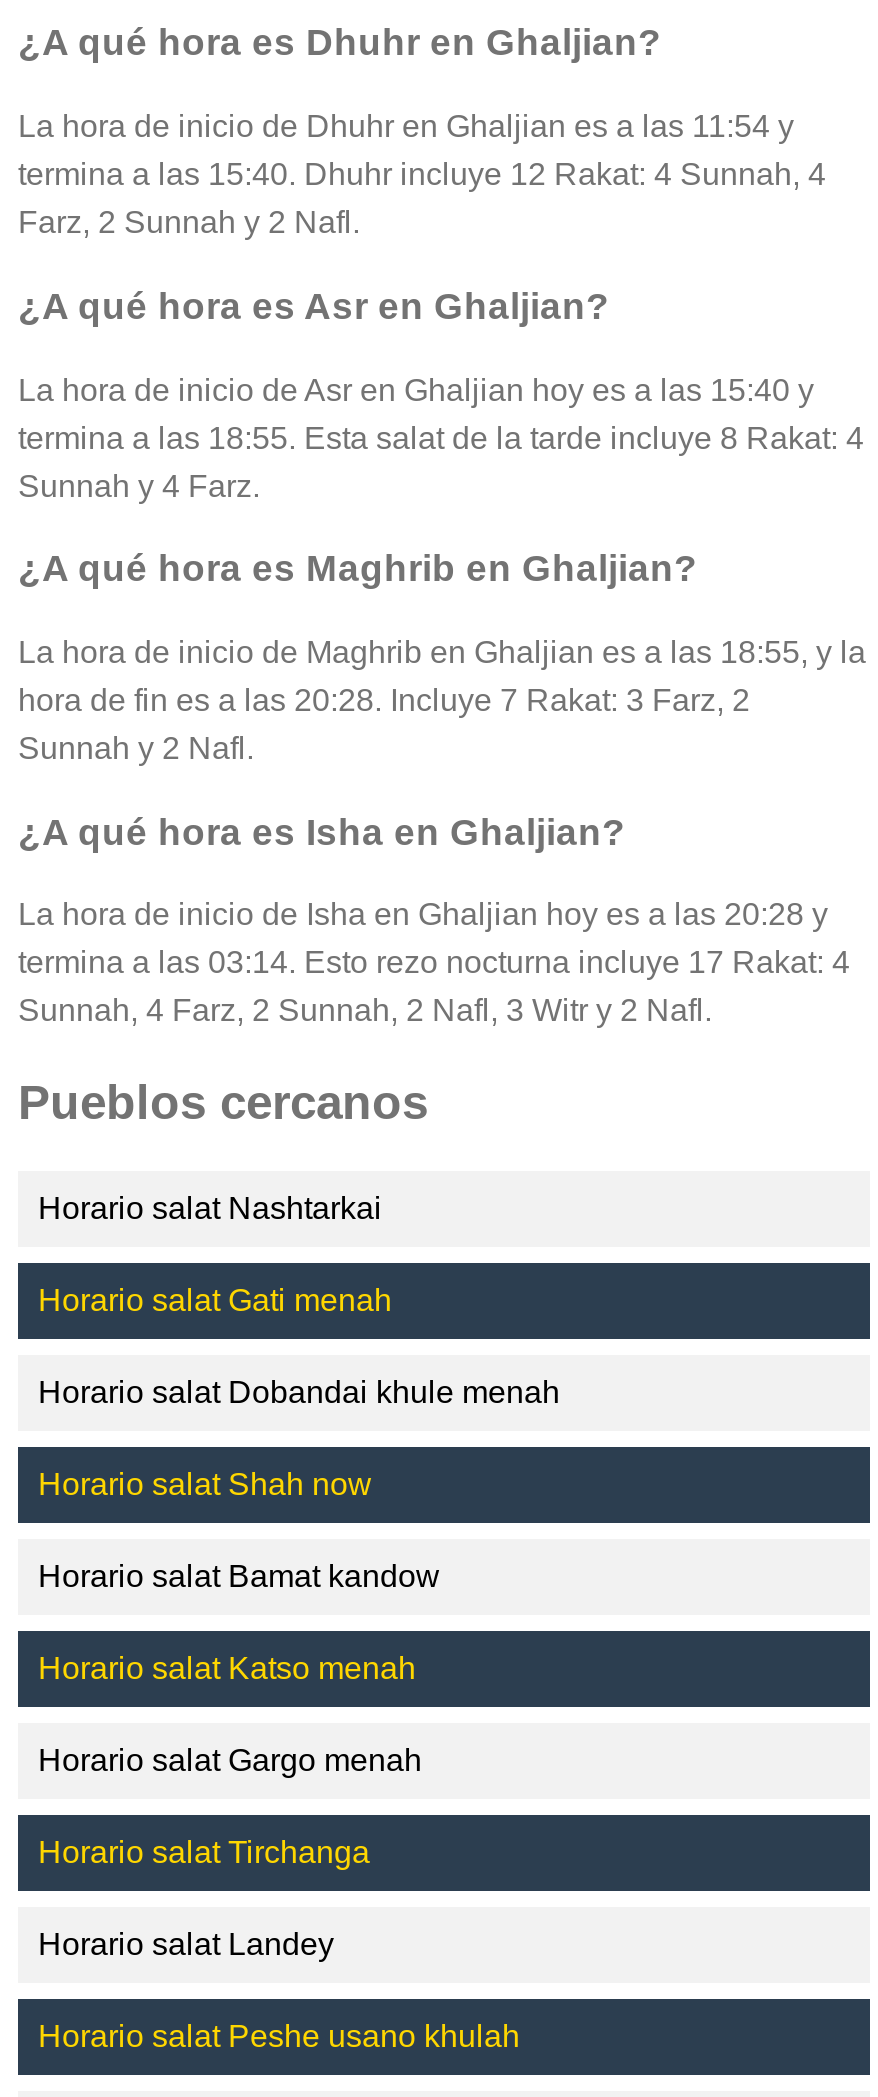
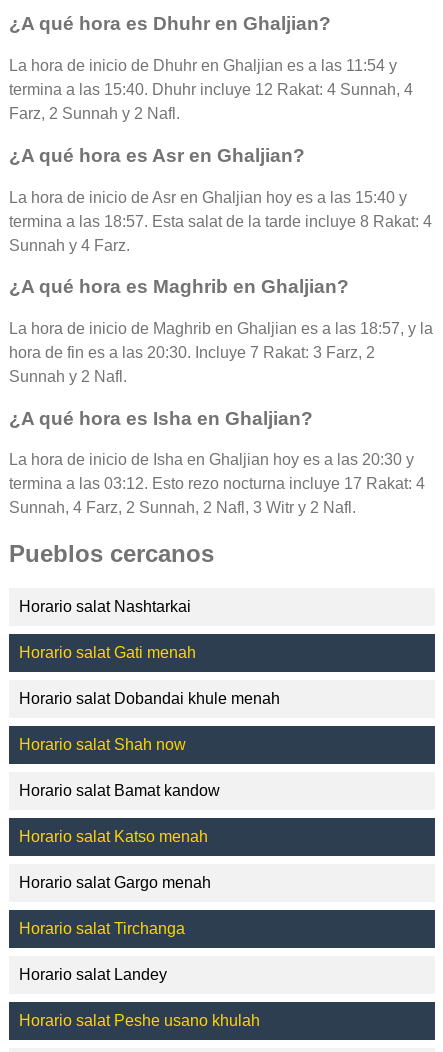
[18,420,864,454] termina a las 18:55. Esta salat de la tarde incluye 8 Rakat: 4 -> [9,212,432,229] termina a las 18:57. Esta salat de la tarde incluye 8 Rakat: 4
[18,635,866,669] La hora de inicio de Maghrib en Ghaljian es a las 18:55, y la -> [9,320,433,337] La hora de inicio de Maghrib en Ghaljian es a las 18:57, y la
[18,683,750,717] hora de fin es a las 20:28. Incluye 7 Rakat: 3 Farz, 2 -> [9,344,375,361] hora de fin es a las 20:30. Incluye 7 Rakat: 3 Farz, 2
[18,898,828,932] La hora de inicio de Isha en Ghaljian hoy es a las 20:28 y -> [9,451,414,468] La hora de inicio de Isha en Ghaljian hoy es a las 20:30 y
[18,946,850,980] termina a las 03:14. Esto rezo nocturna incluye 17 Rakat: 4 -> [9,475,425,492] termina a las 03:12. Esto rezo nocturna incluye 17 Rakat: 4

